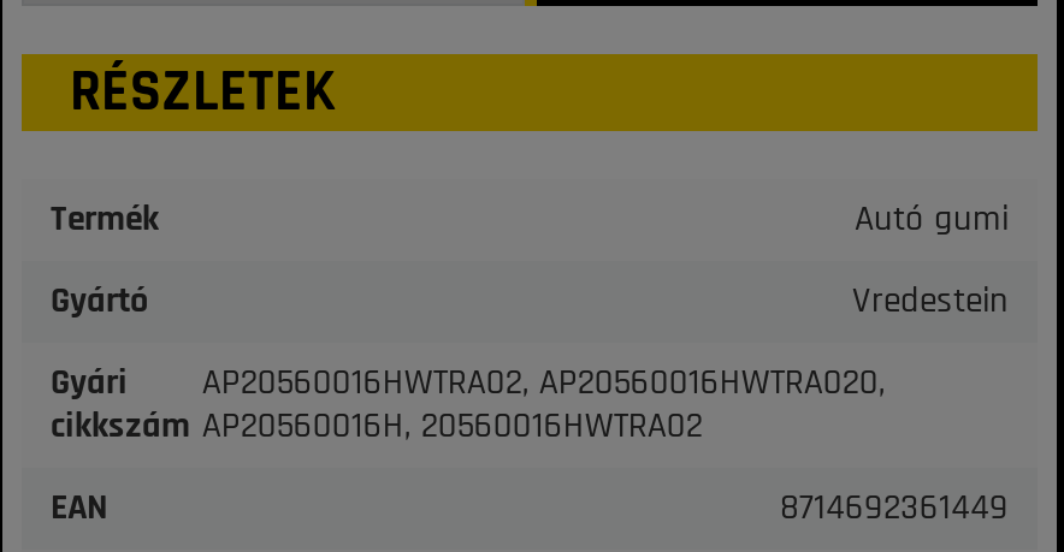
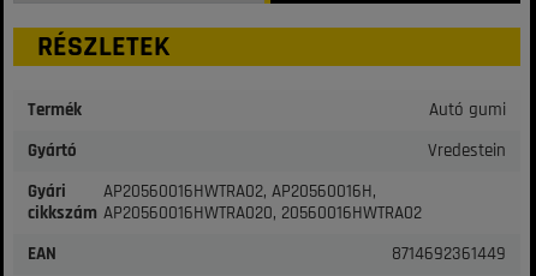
[202,360,885,405] AP20560016HWTRA02, AP20560016HWTRA020, -> [103,180,376,203] AP20560016HWTRA02, AP20560016H,
[202,403,702,449] AP20560016H, 20560016HWTRA02 -> [103,202,422,224] AP20560016HWTRA020, 20560016HWTRA02

